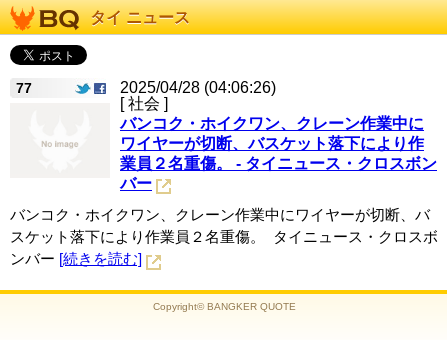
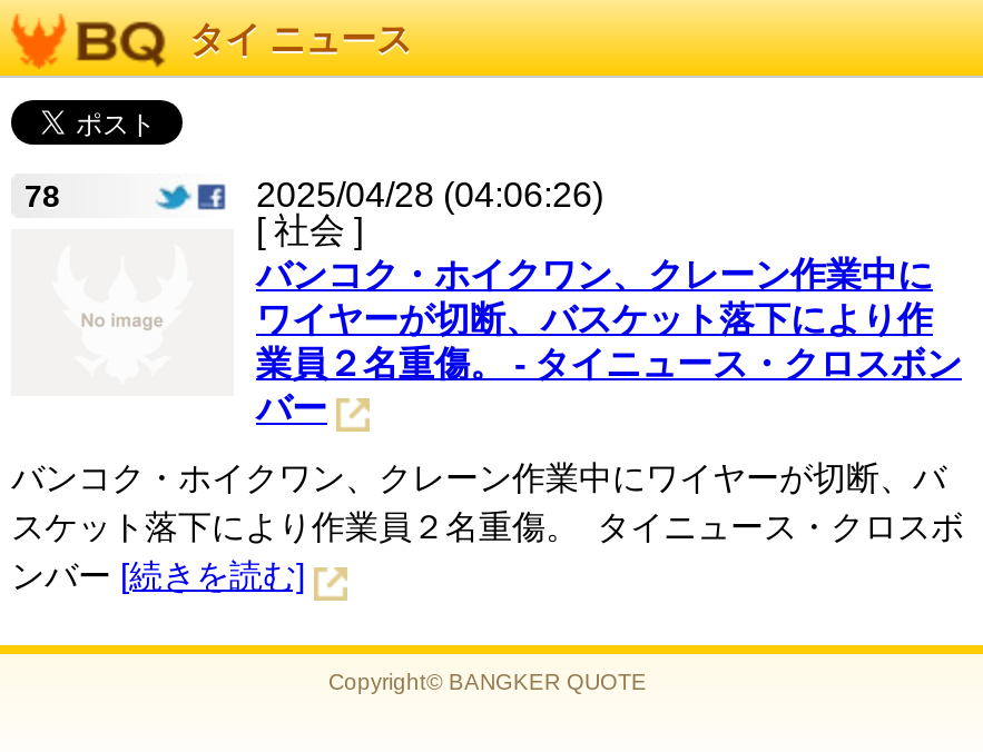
[16,80,32,96] 77 -> [24,178,60,214] 78

